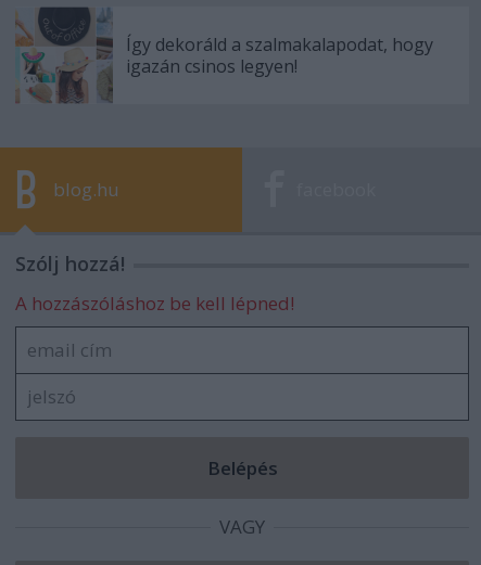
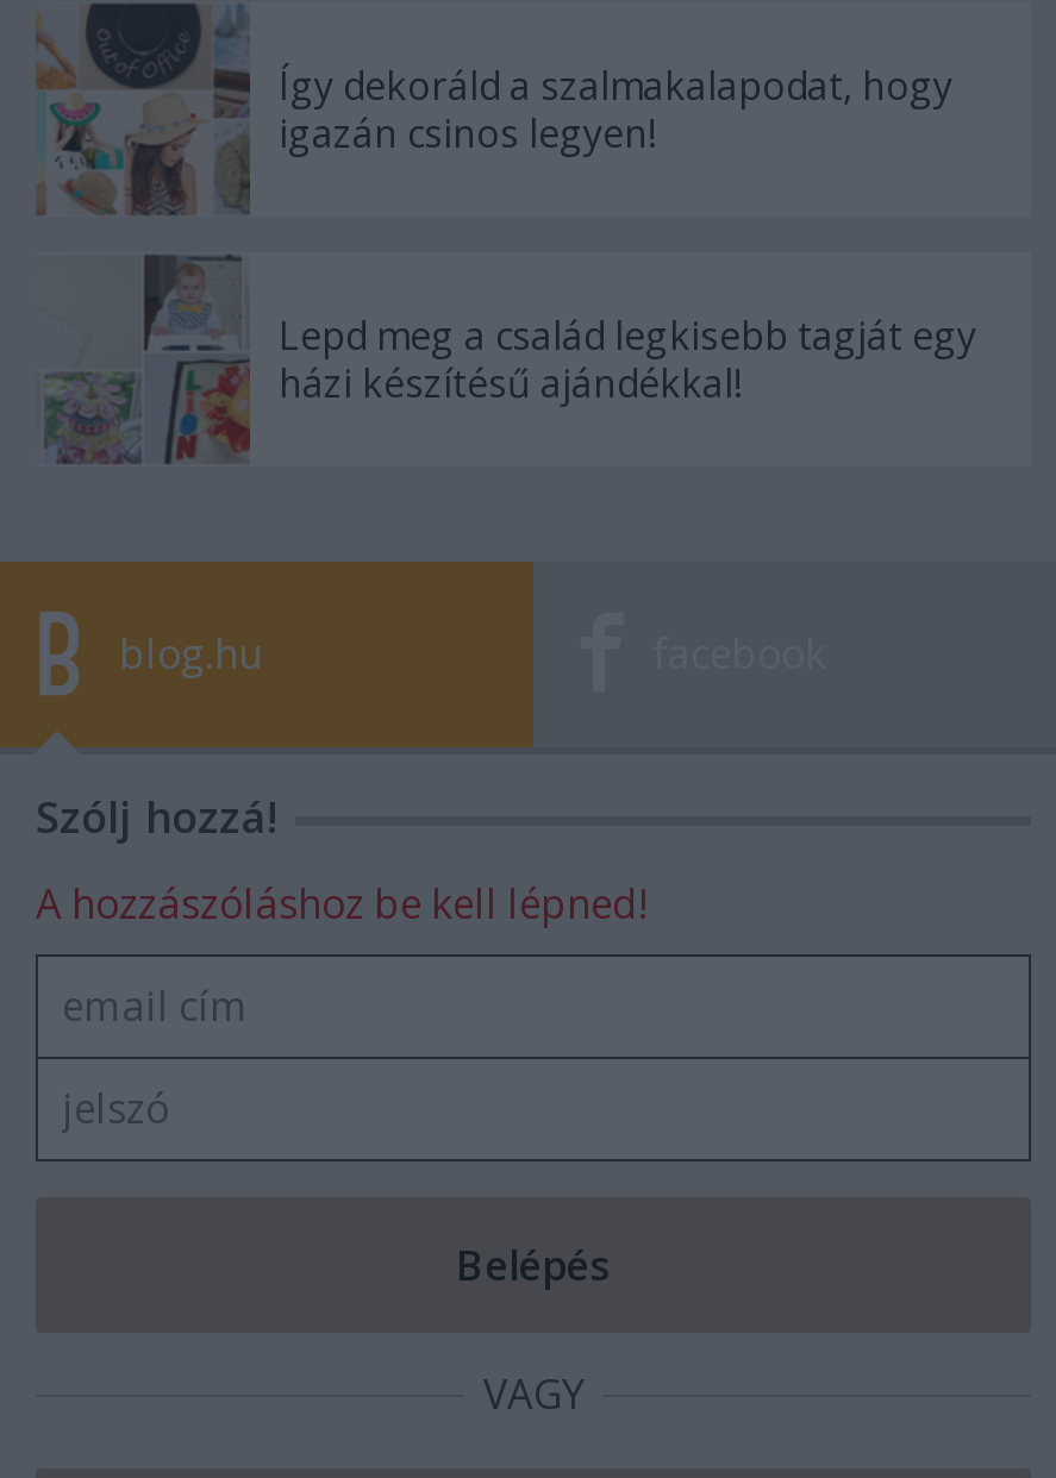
none -> [36,252,976,466] [image] | Lepd meg a család legkisebb tagját egy | házi készítésű ajándékkal!

